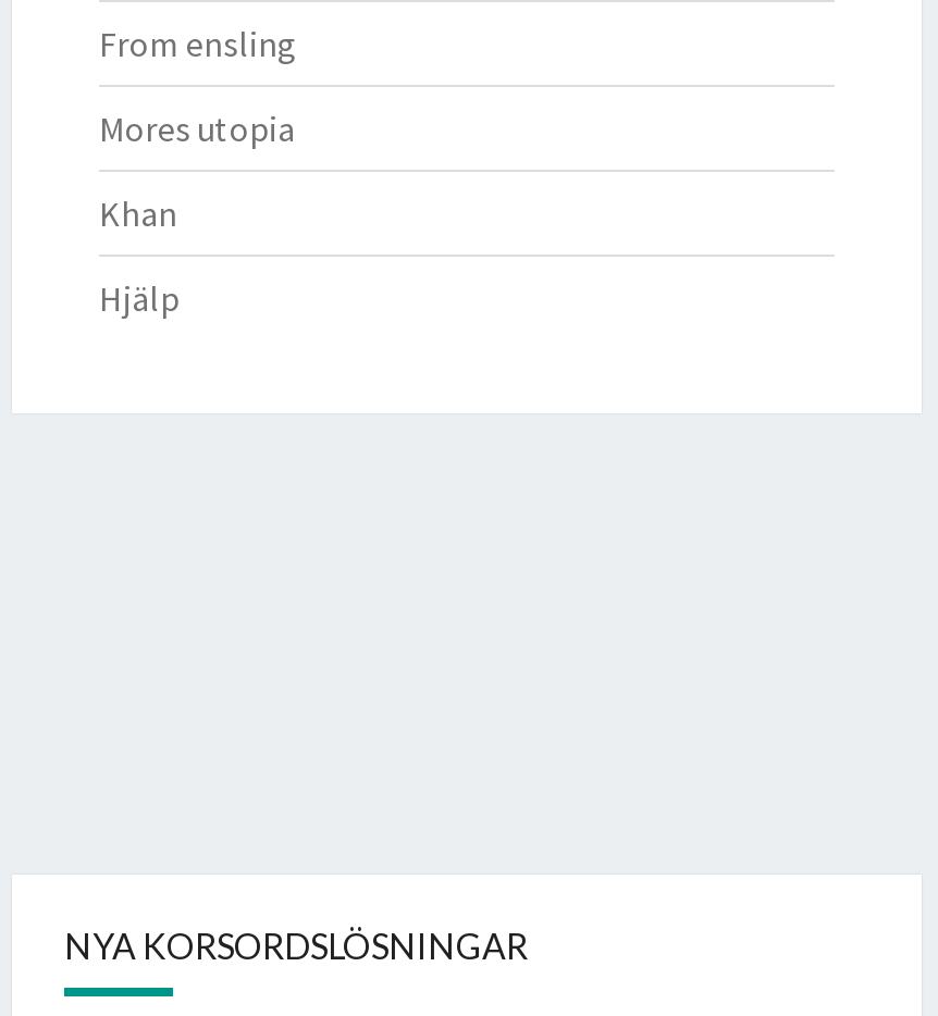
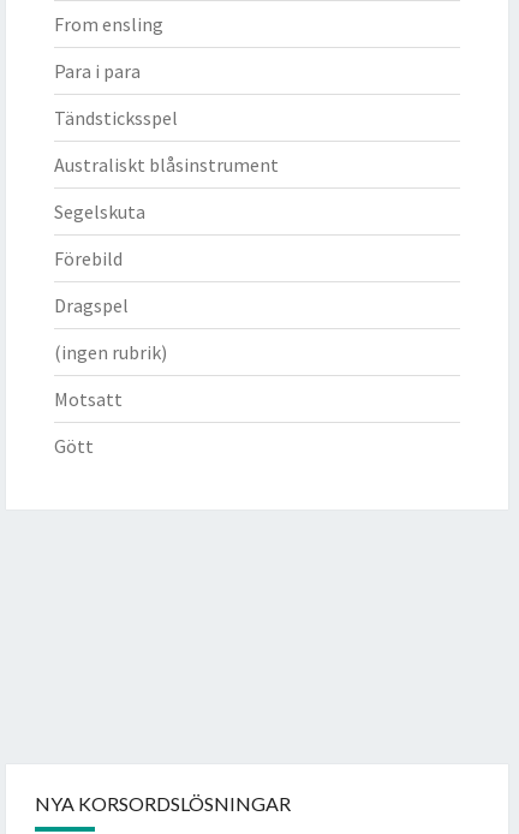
[99,107,295,320] Mores utopia | Khan | Hjälp -> [54,59,279,458] Para i para | Tändsticksspel | Australiskt blåsinstrument | Segelskuta | Förebild | Dragspel | (ingen rubrik) | Motsatt | Gött

